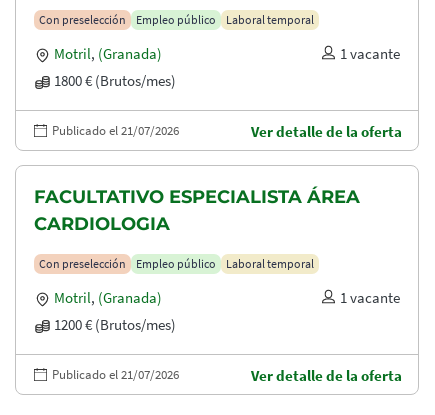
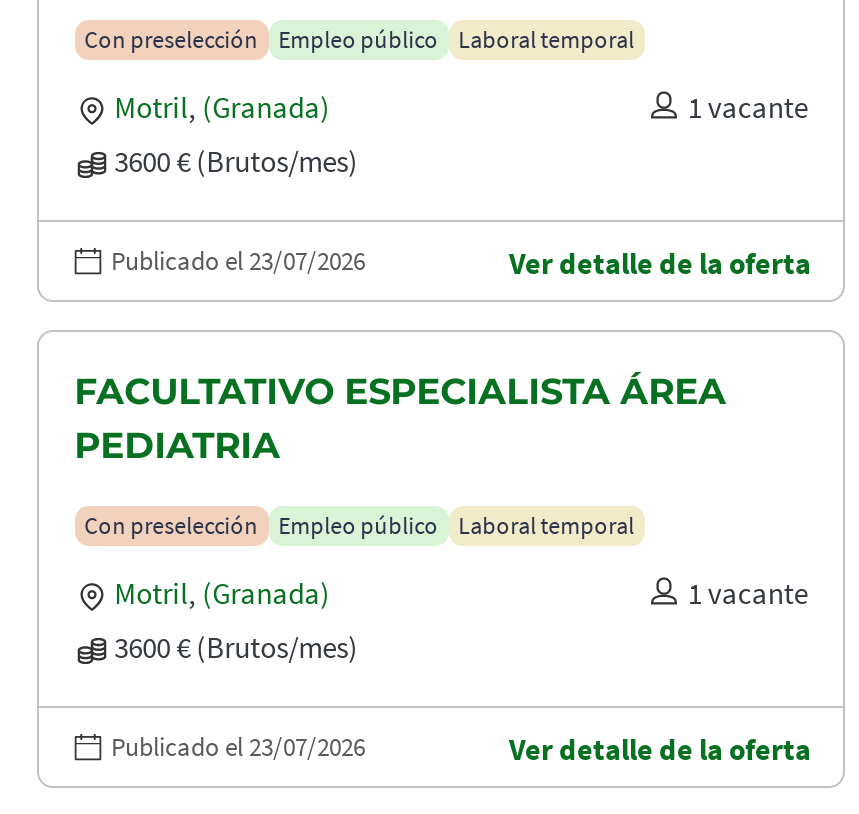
[54,71,176,90] 1800 € (Brutos/mes) -> [114,141,358,179] 3600 € (Brutos/mes)
[52,122,179,139] Publicado el 21/07/2026 -> [111,243,365,277] Publicado el 23/07/2026
[34,213,170,235] CARDIOLOGIA -> [74,425,280,469] PEDIATRIA
[54,315,176,334] 1200 € (Brutos/mes) -> [114,629,358,667] 3600 € (Brutos/mes)
[52,366,179,383] Publicado el 21/07/2026 -> [111,731,365,765] Publicado el 23/07/2026

